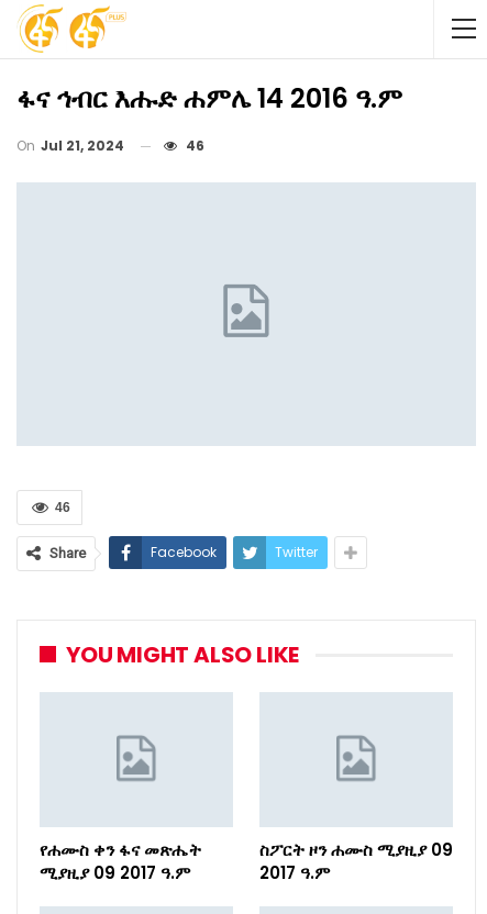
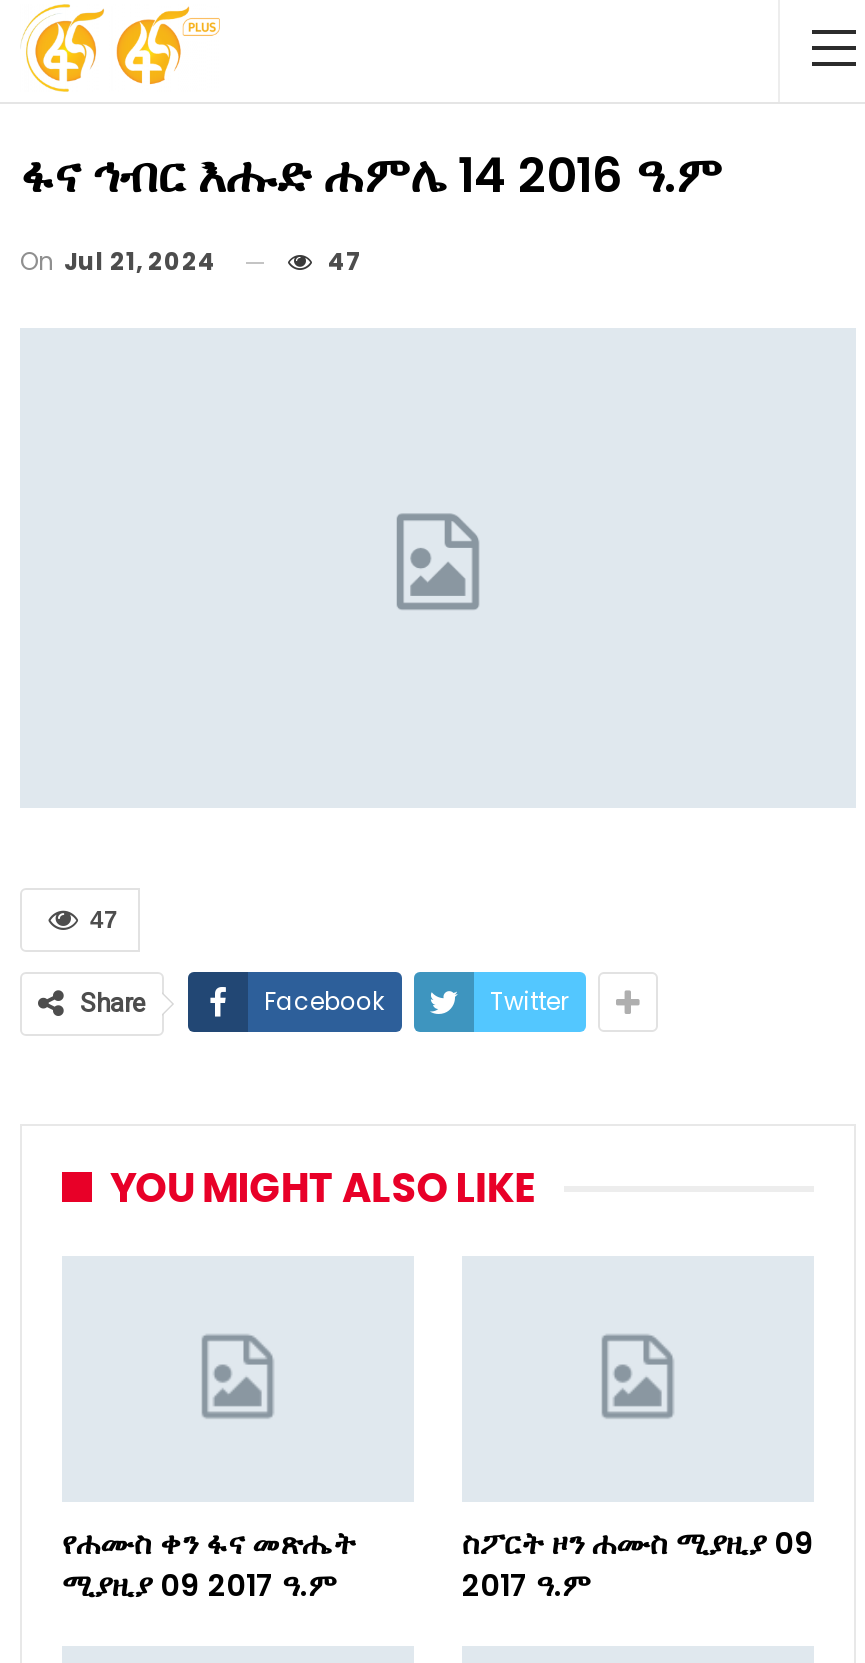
[186,136,204,155] 46 -> [328,244,362,278] 47
[55,499,70,515] 46 -> [90,905,118,933] 47

